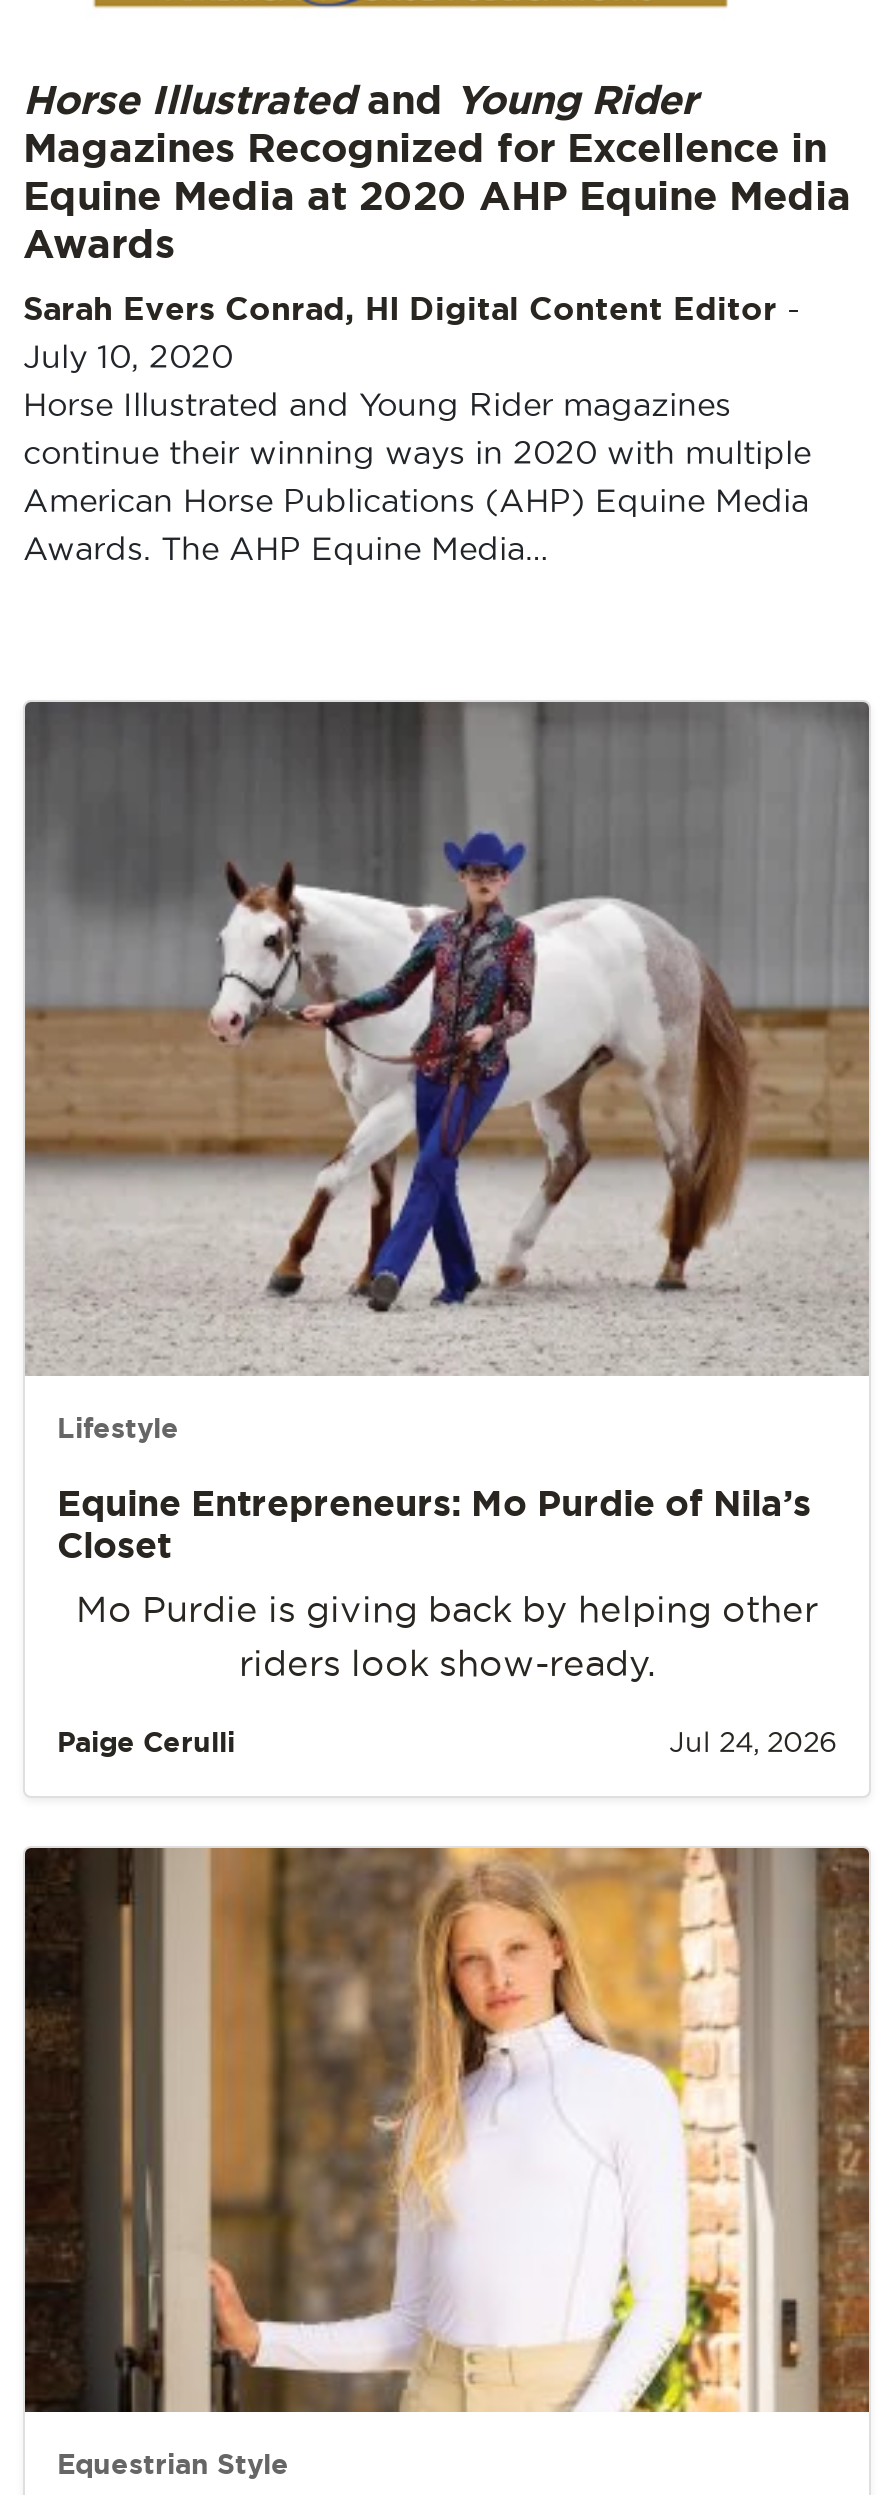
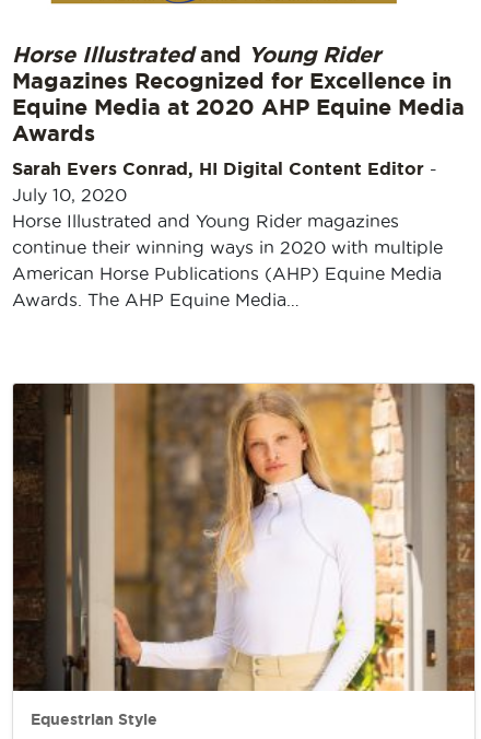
[23,700,871,1758] [image] | Lifestyle | Equine Entrepreneurs: Mo Purdie of Nila’s | Closet | Mo Purdie is giving back by helping other | riders look show-ready. | Paige Cerulli | Jul 24, 2026 -> none

